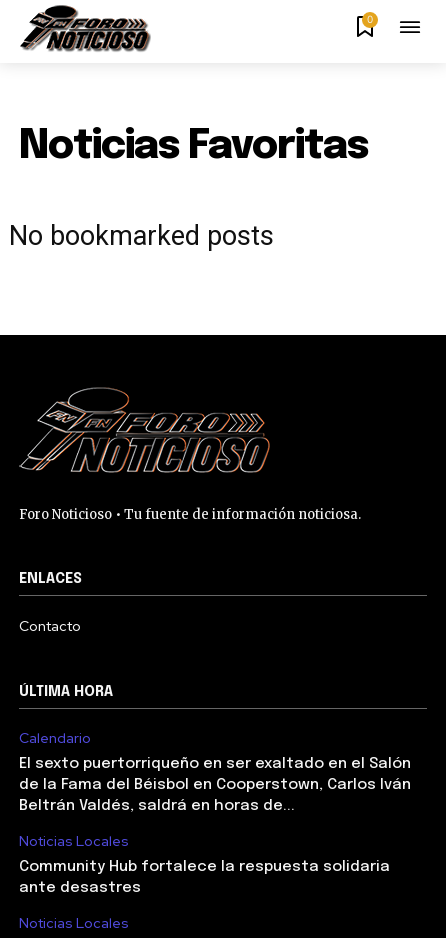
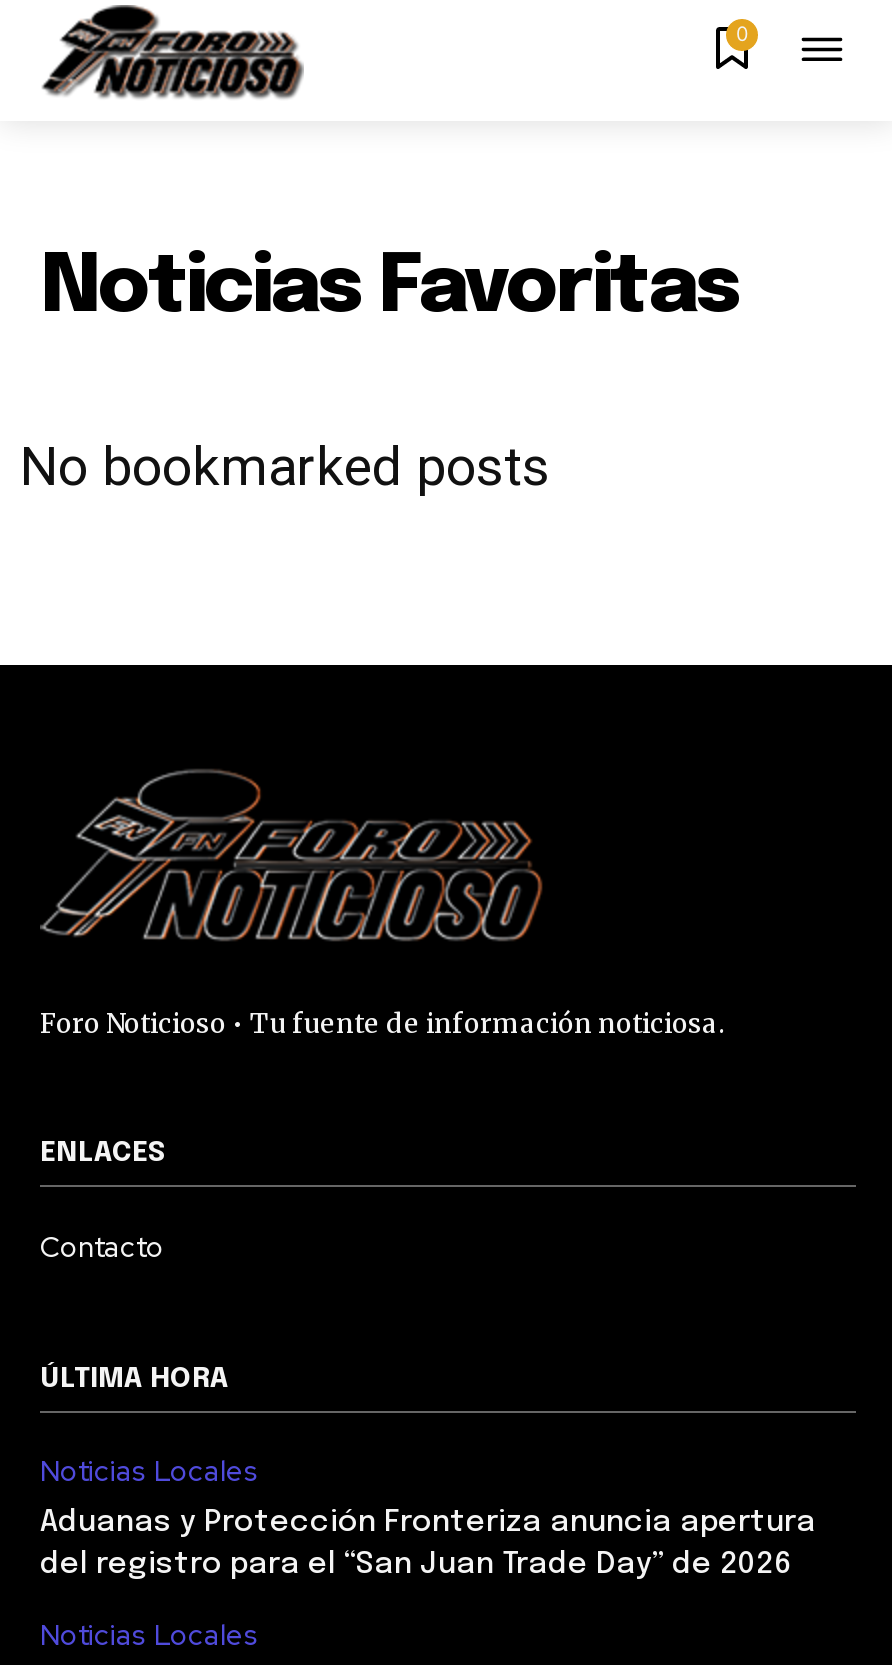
[19,729,411,814] Calendario | El sexto puertorriqueño en ser exaltado en el Salón | de la Fama del Béisbol en Cooperstown, Carlos Iván | Beltrán Valdés, saldrá en horas de... -> none
[19,859,390,896] Community Hub fortalece la respuesta solidaria | ante desastres -> [40,1507,816,1581] Aduanas y Protección Fronteriza anuncia apertura | del registro para el “San Juan Trade Day” de 2026

